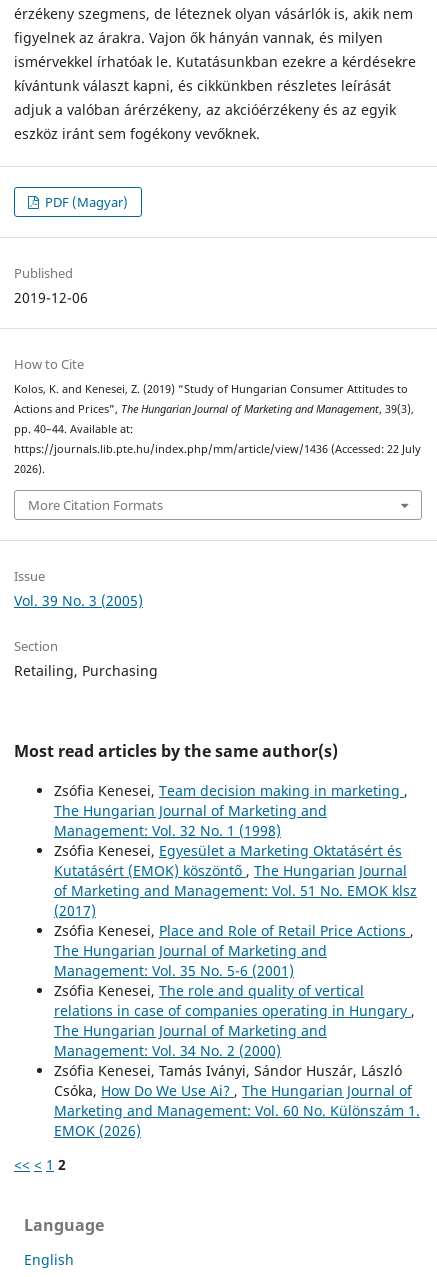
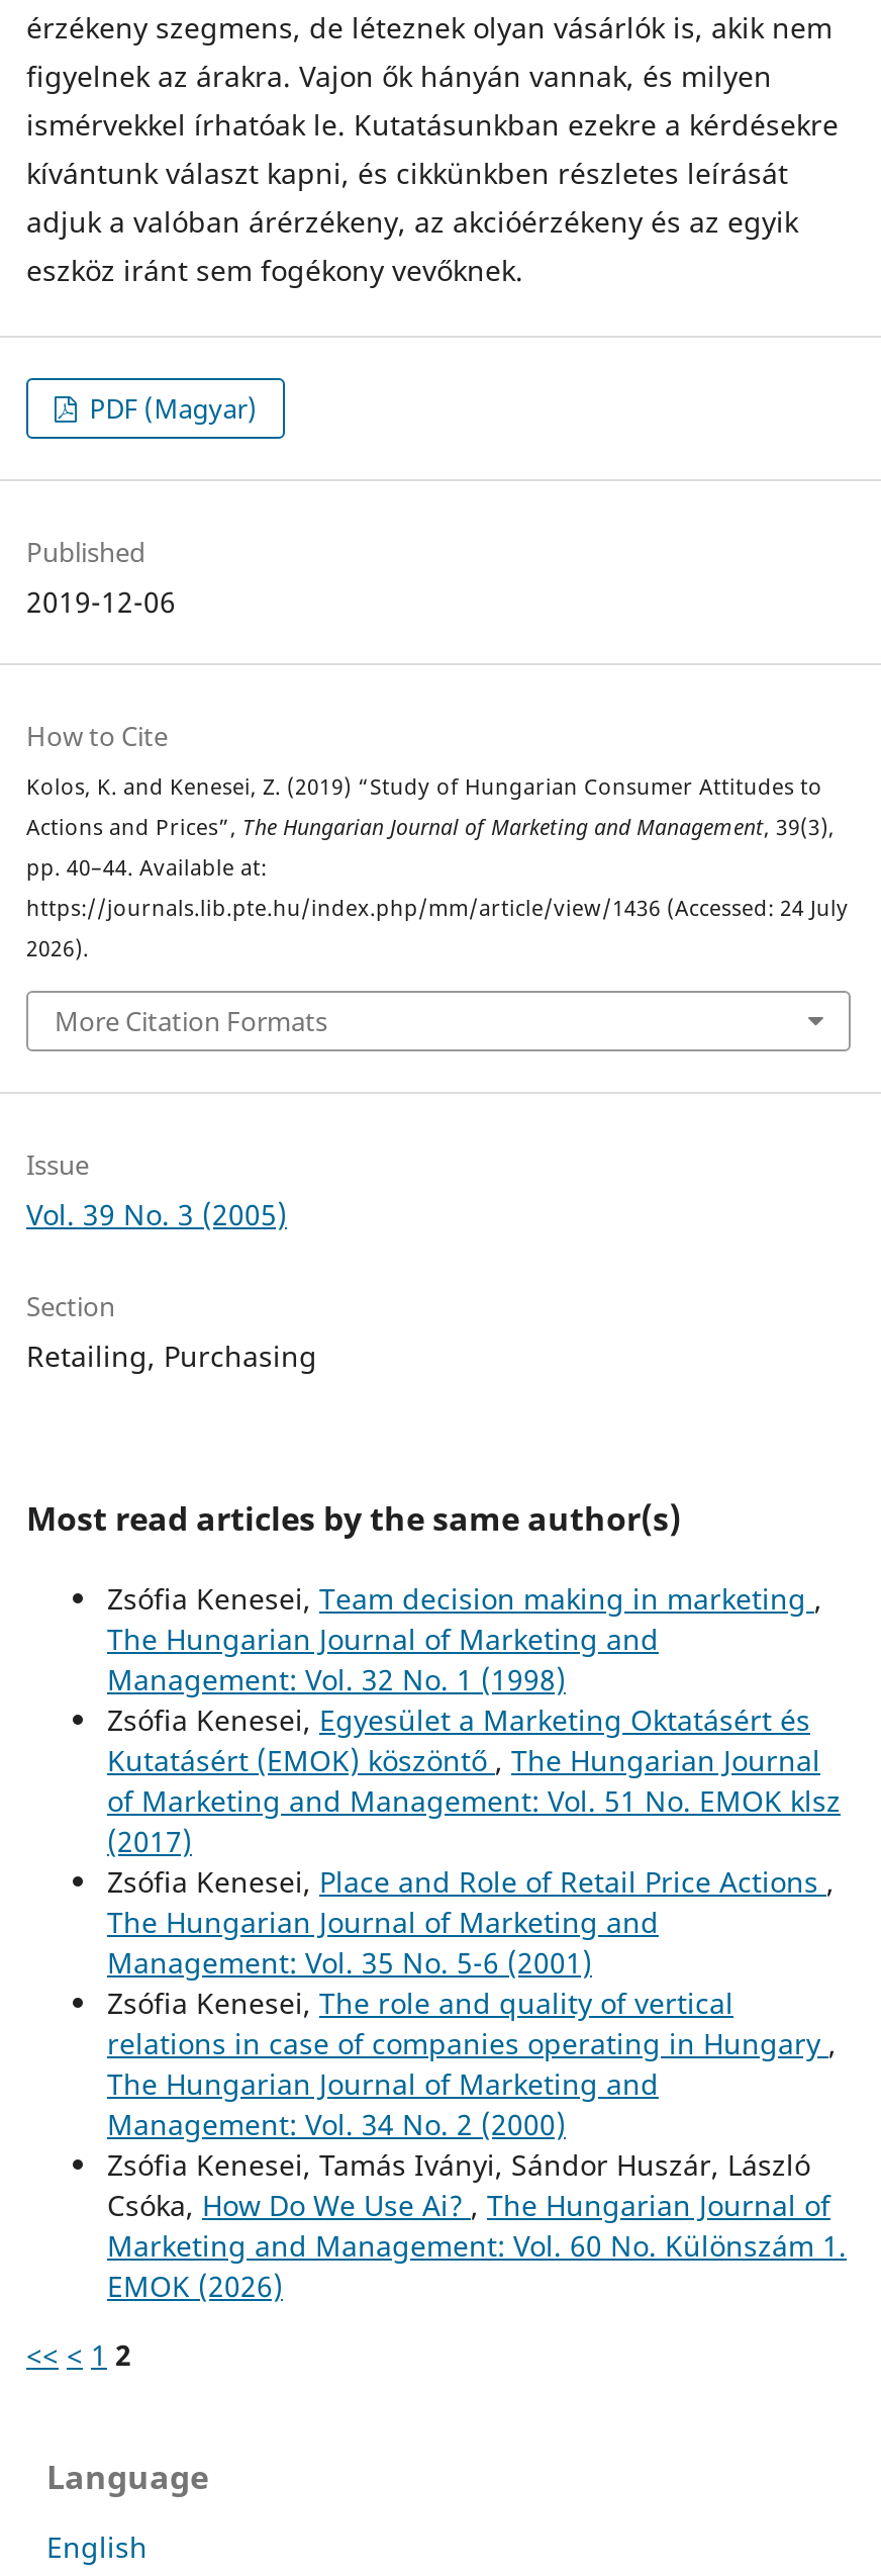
[14,442,421,456] https://journals.lib.pte.hu/index.php/mm/article/view/1436 (Accessed: 22 July -> [26,894,849,922] https://journals.lib.pte.hu/index.php/mm/article/view/1436 (Accessed: 24 July

